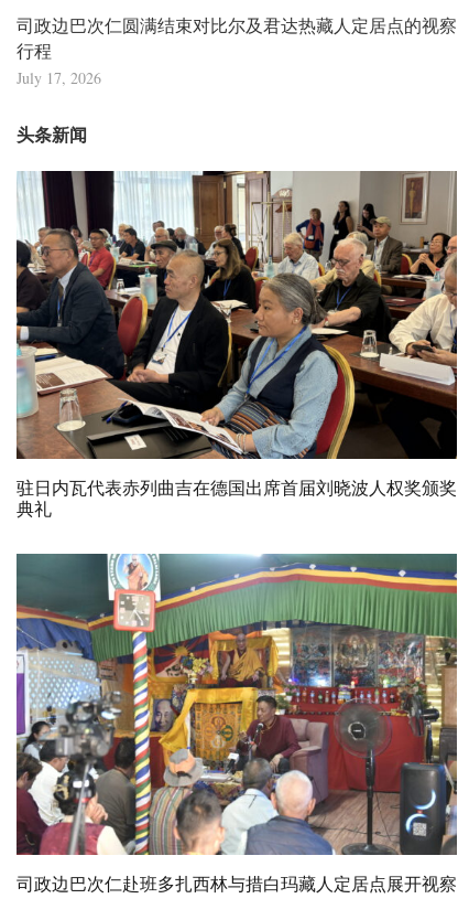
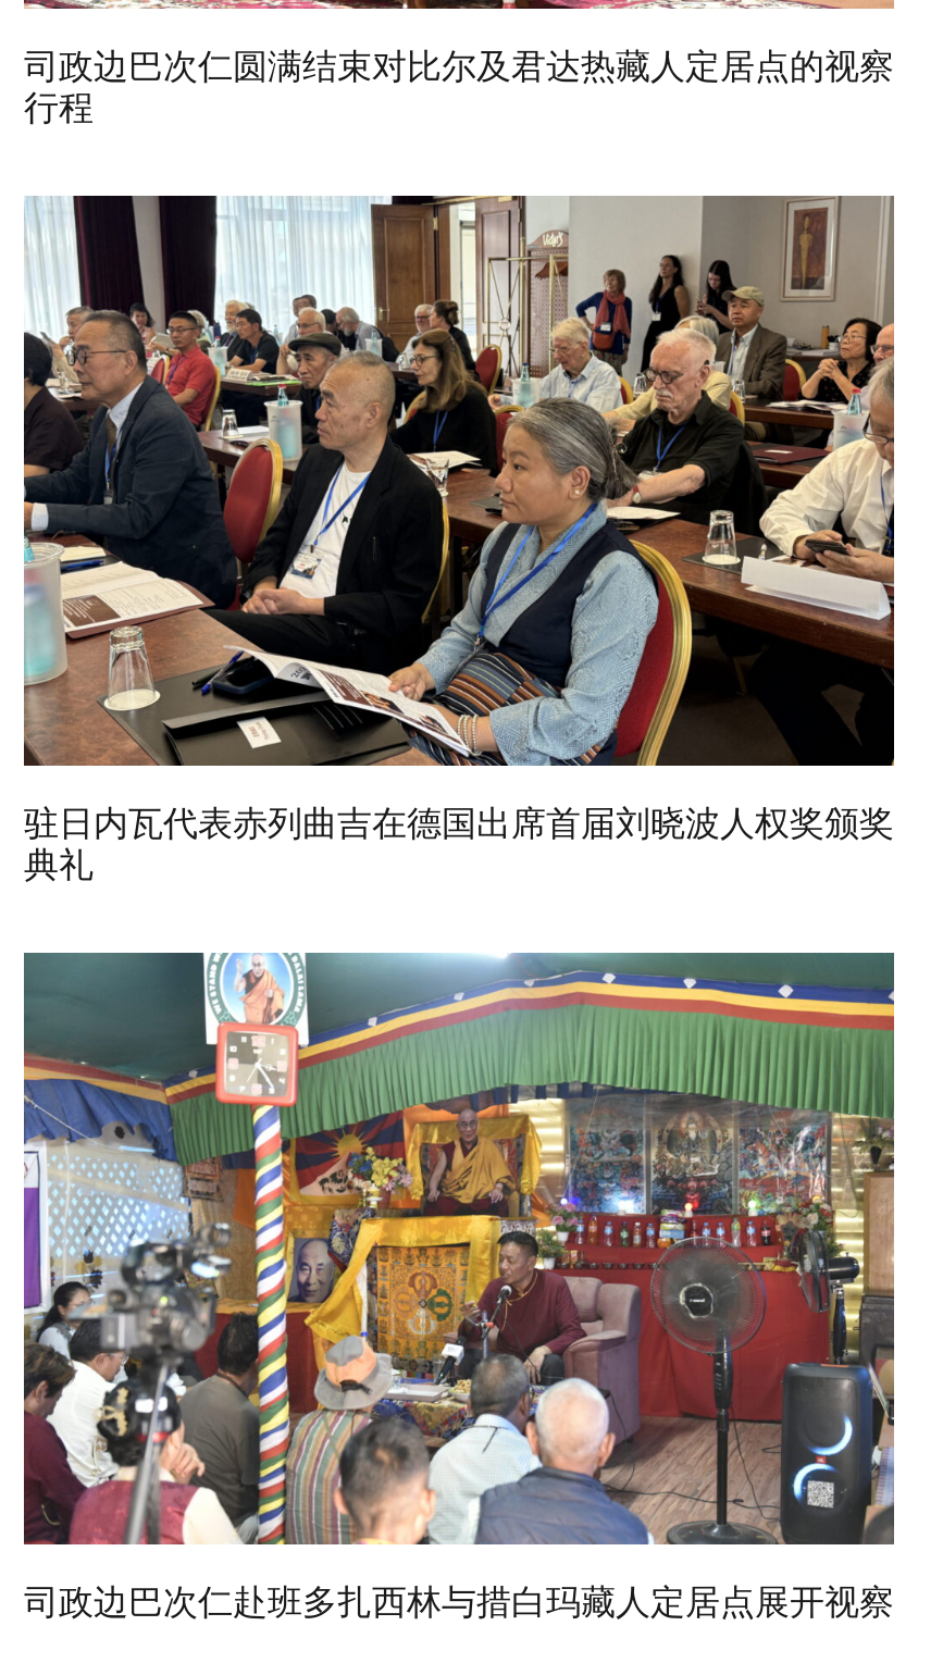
[17,67,101,146] July 17, 2026 | 头条新闻 -> none

